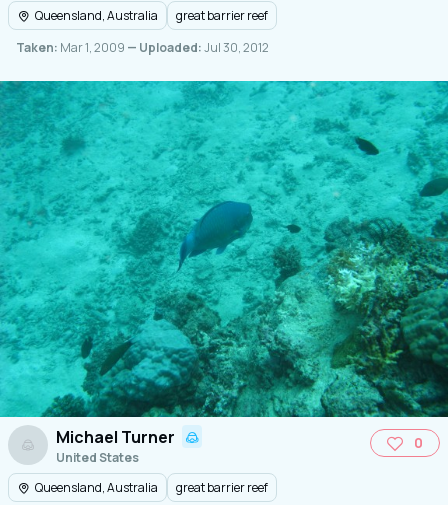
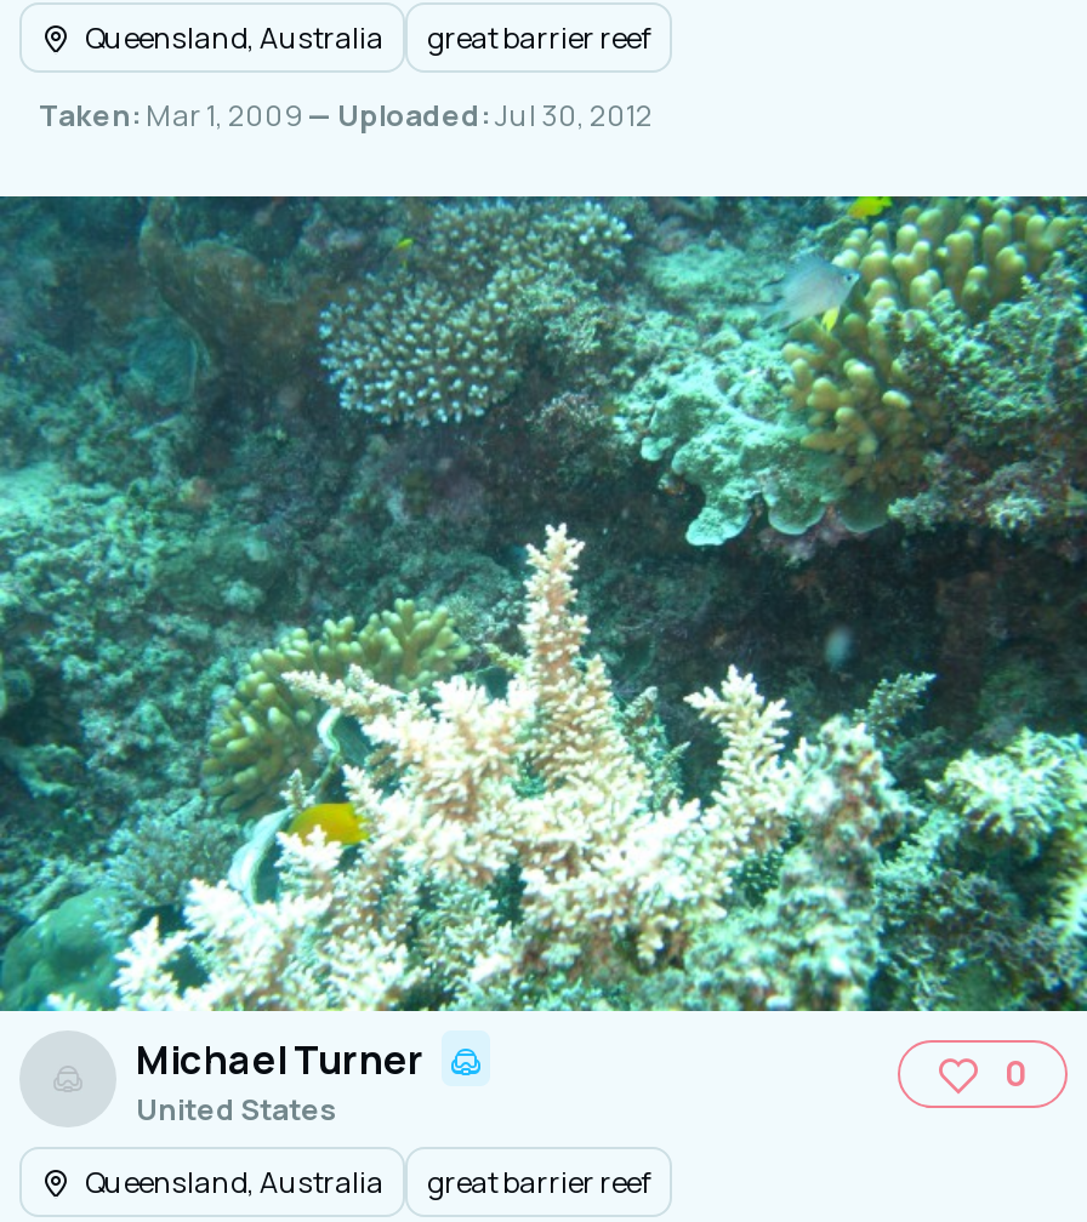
[3,80,445,418] [image] -> [7,194,1080,1013] [image]

